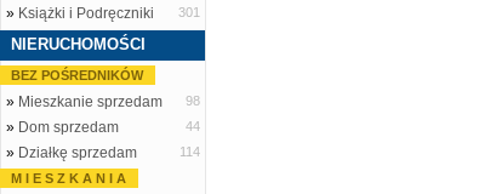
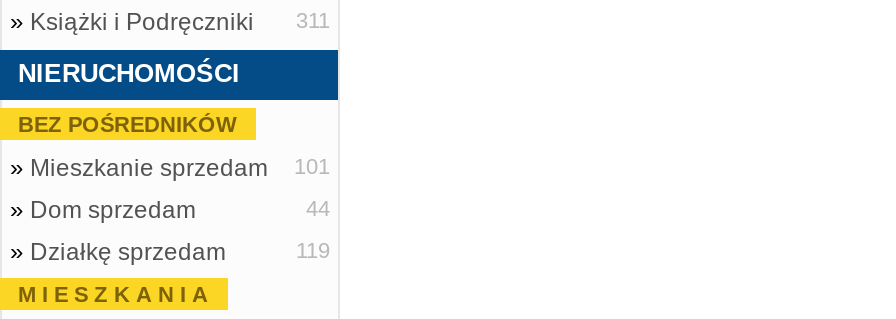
[6,5,200,22] » Książki i Podręczniki 301 -> [10,8,330,36] » Książki i Podręczniki 311
[6,93,200,110] » Mieszkanie sprzedam 98 -> [10,154,330,182] » Mieszkanie sprzedam 101
[180,144,200,159] 114 -> [296,238,330,262] 119

